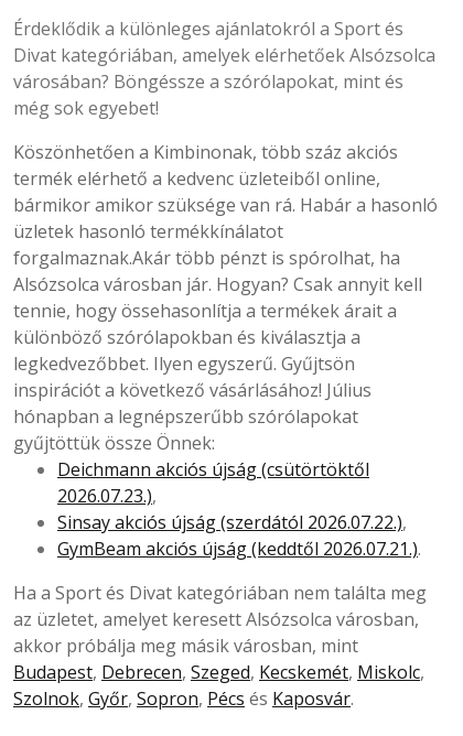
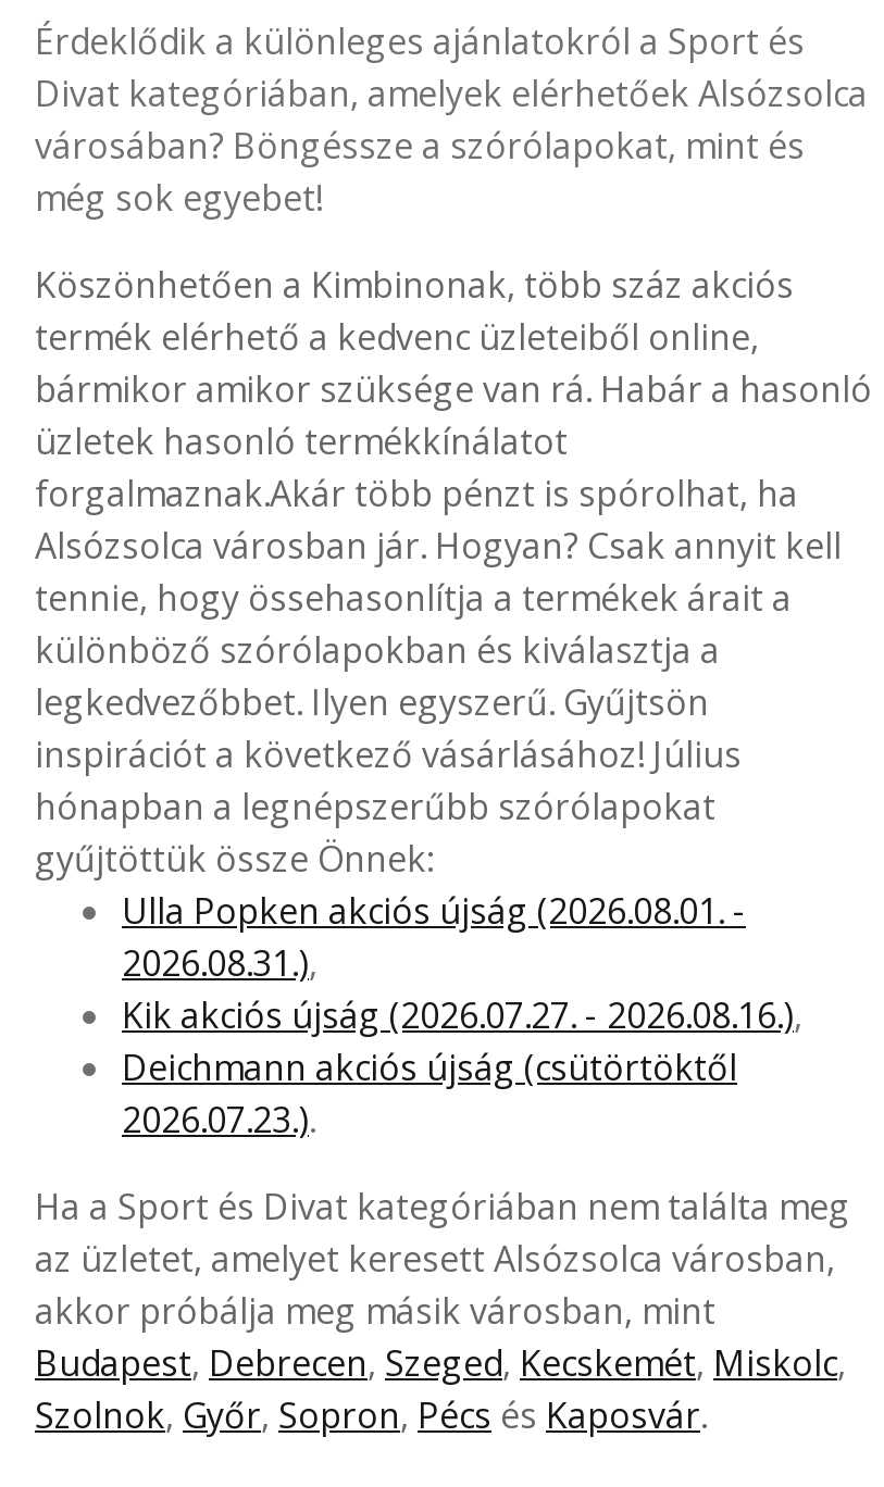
none -> [122,886,802,1038] Ulla Popken akciós újság (2026.08.01. - | 2026.08.31.), | Kik akciós újság (2026.07.27. - 2026.08.16.),
moved [57,457,369,481] -> [122,1043,737,1090]: Deichmann akciós újság (csütörtöktől
[57,483,421,560] 2026.07.23.), | Sinsay akciós újság (szerdától 2026.07.22.), | GymBeam akciós újság (keddtől 2026.07.21.). -> [122,1095,315,1143] 2026.07.23.).

